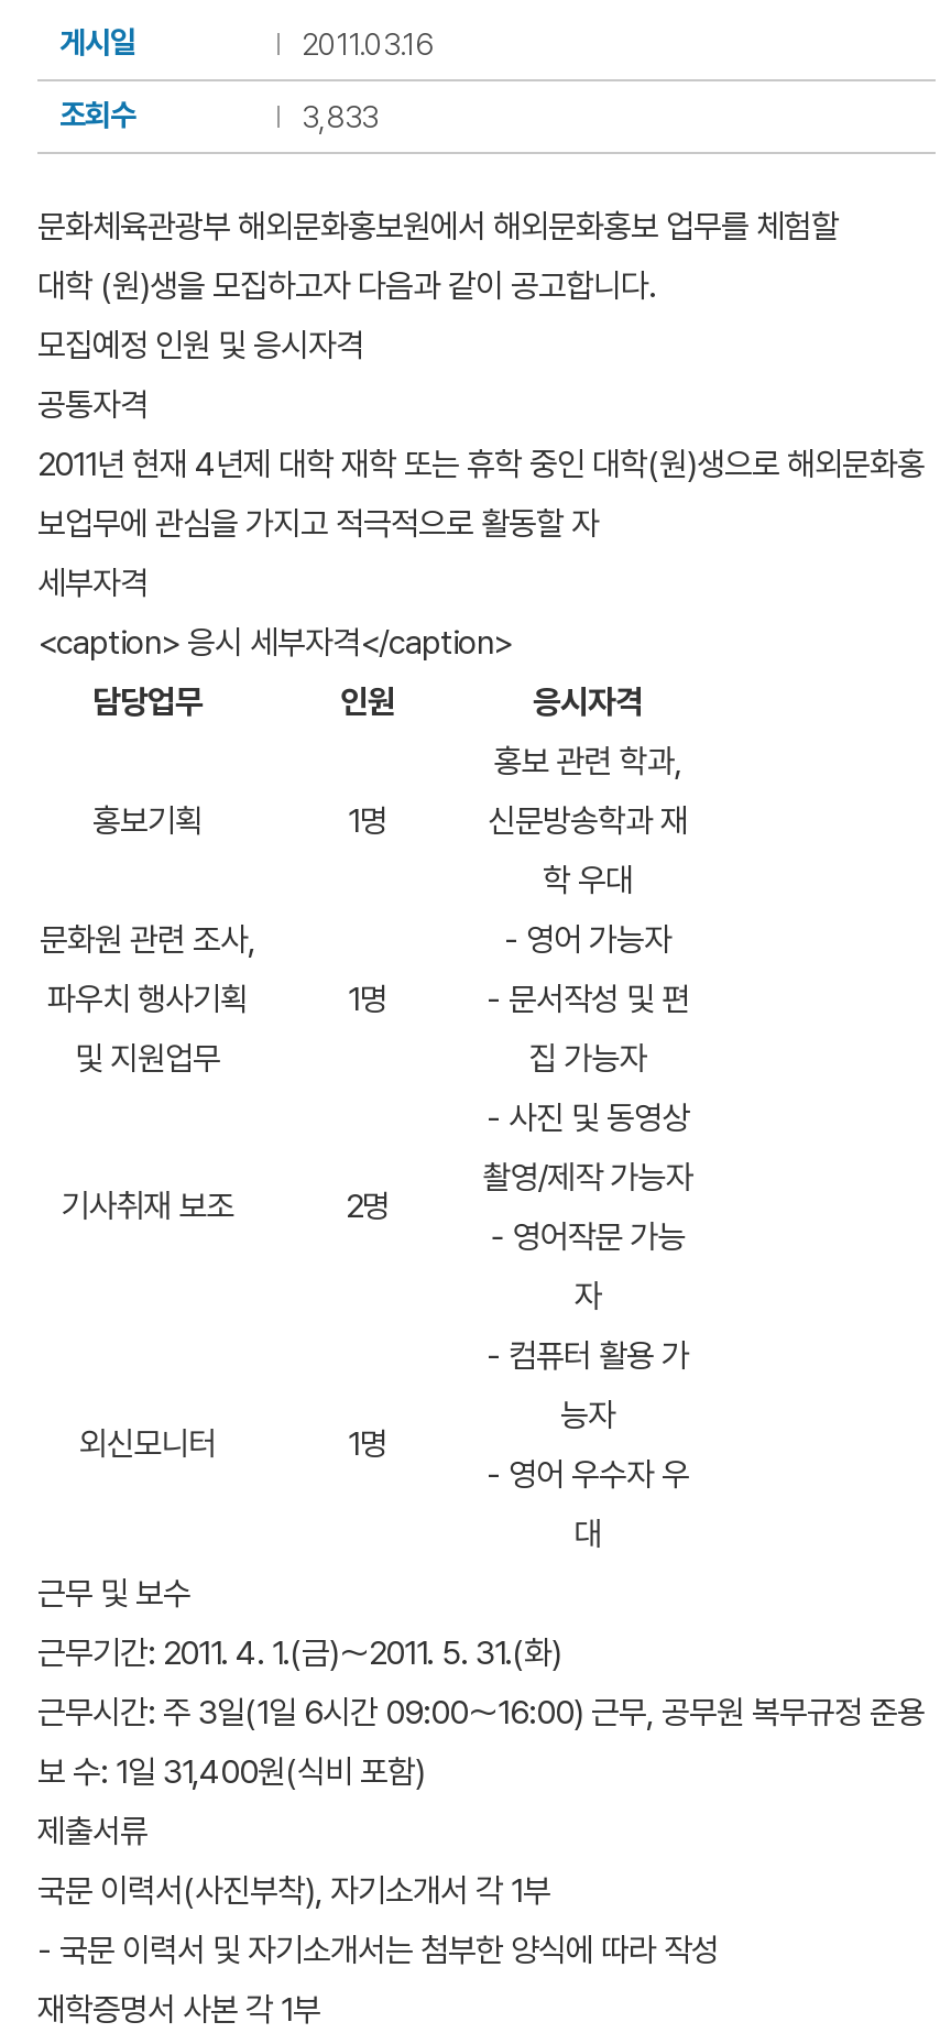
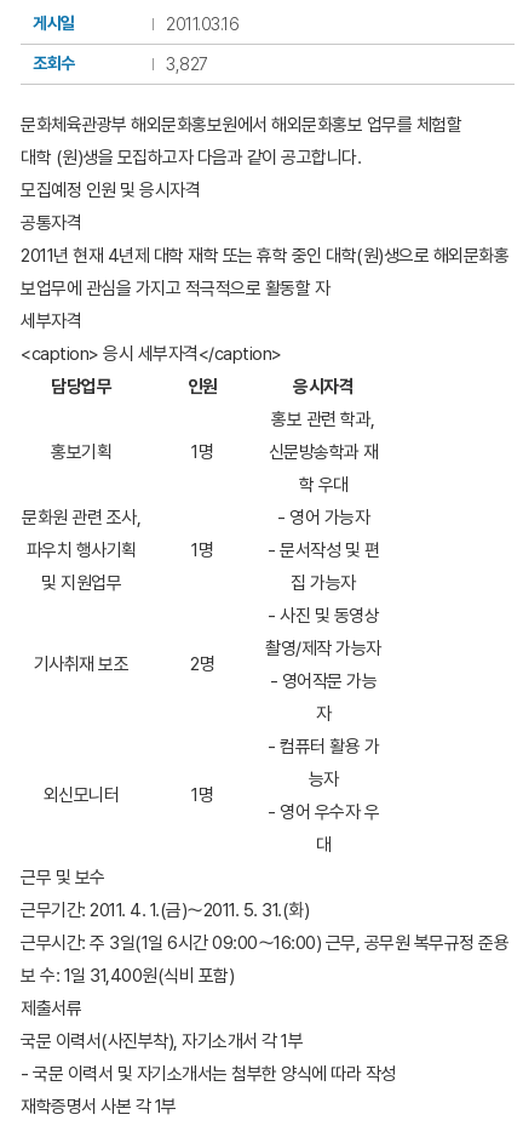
[302,99,378,134] 3,833 -> [166,55,208,74] 3,827

